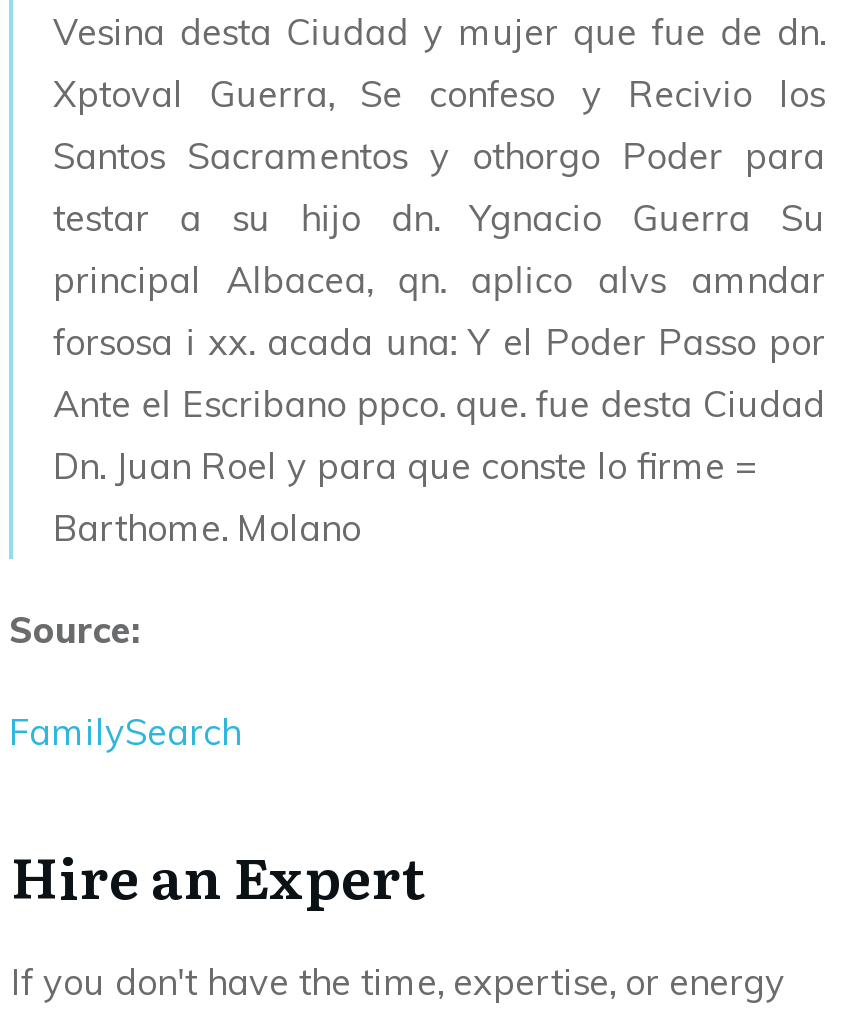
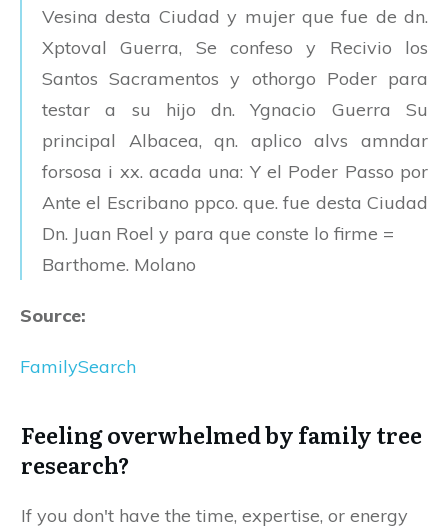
[11,833,425,917] Hire an Expert -> [21,418,422,481] Feeling overwhelmed by family tree | research?

